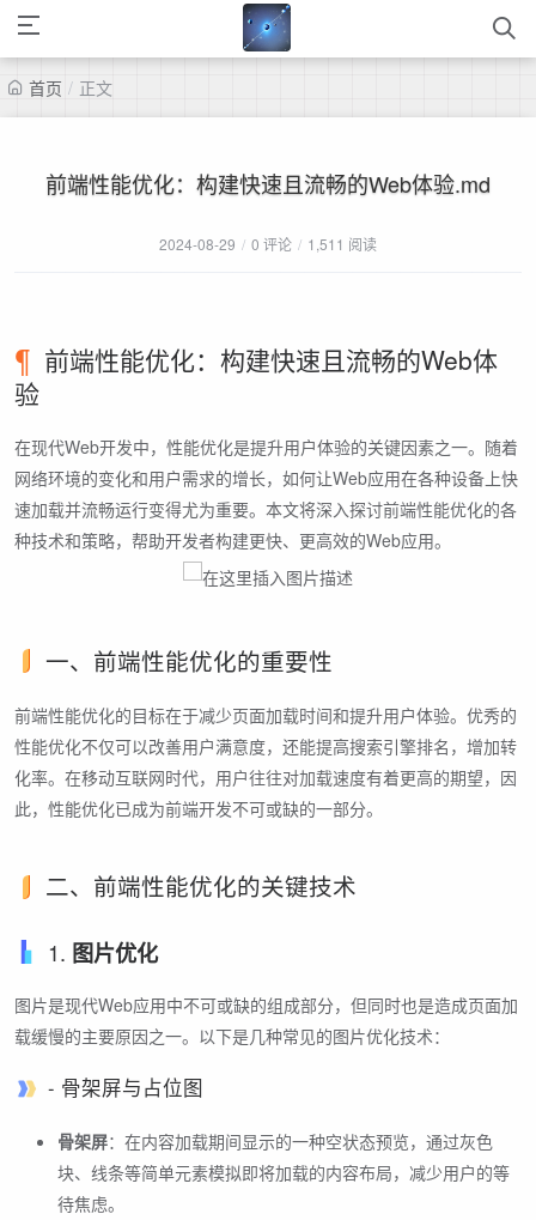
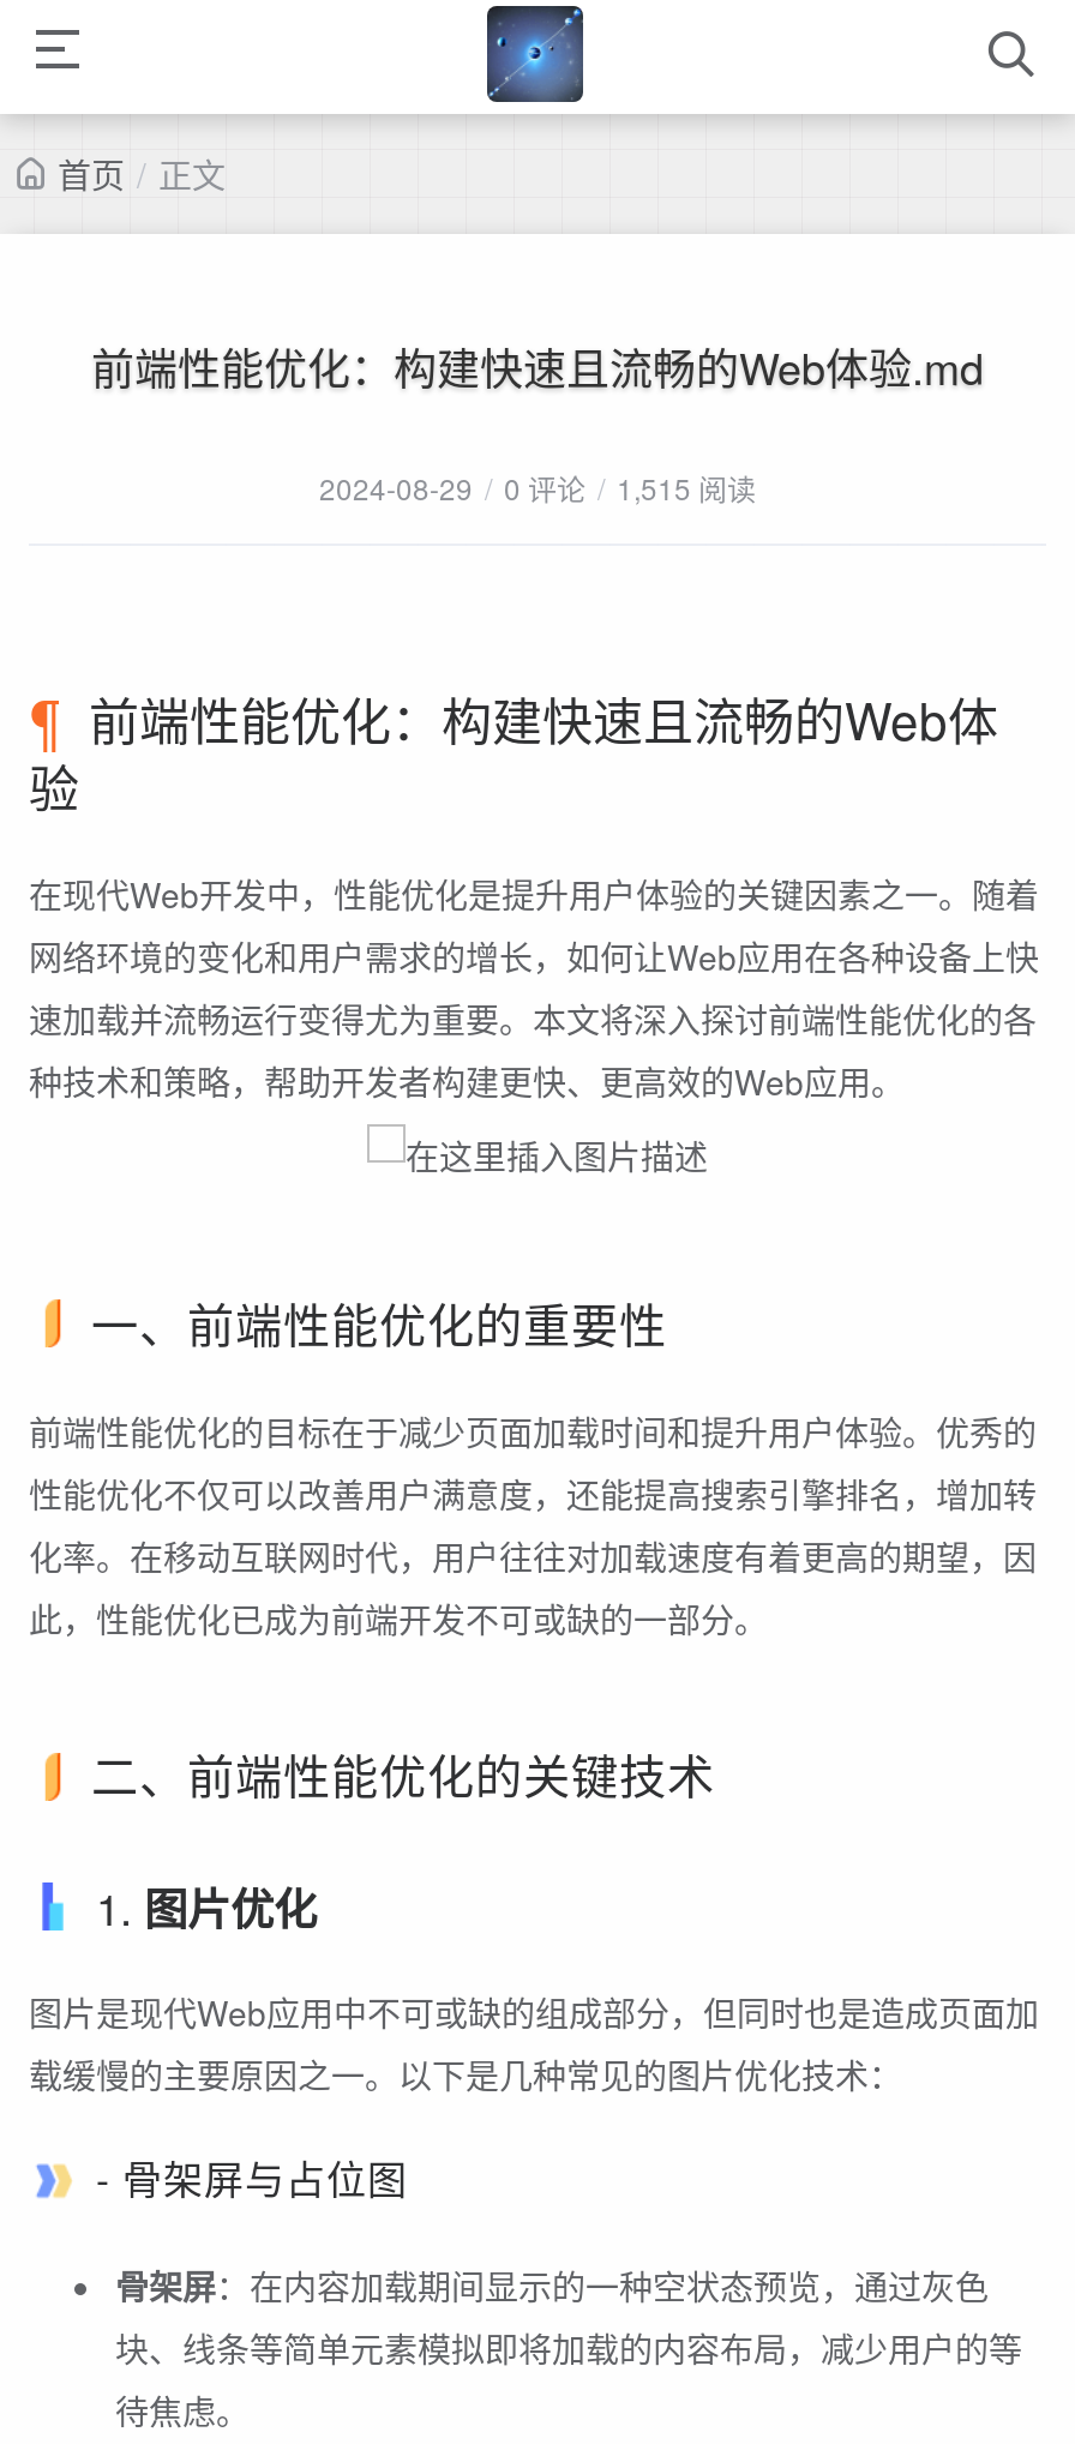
[159,233,377,254] 2024-08-29 / 0 评论 / 1,511 阅读 -> [319,467,756,508] 2024-08-29 / 0 评论 / 1,515 阅读

